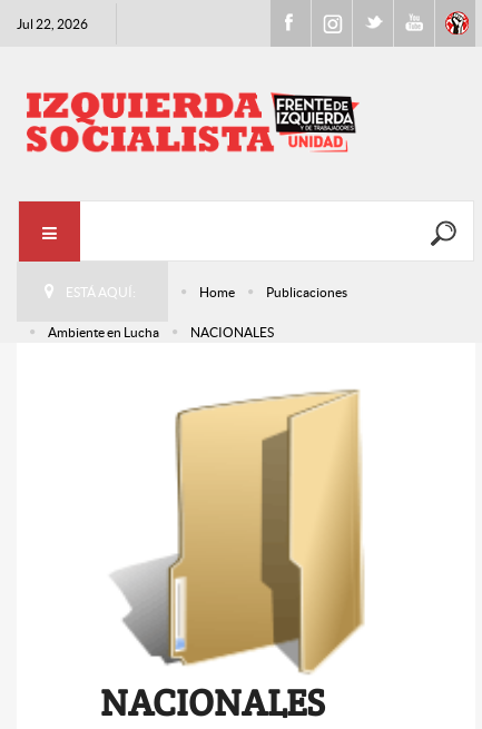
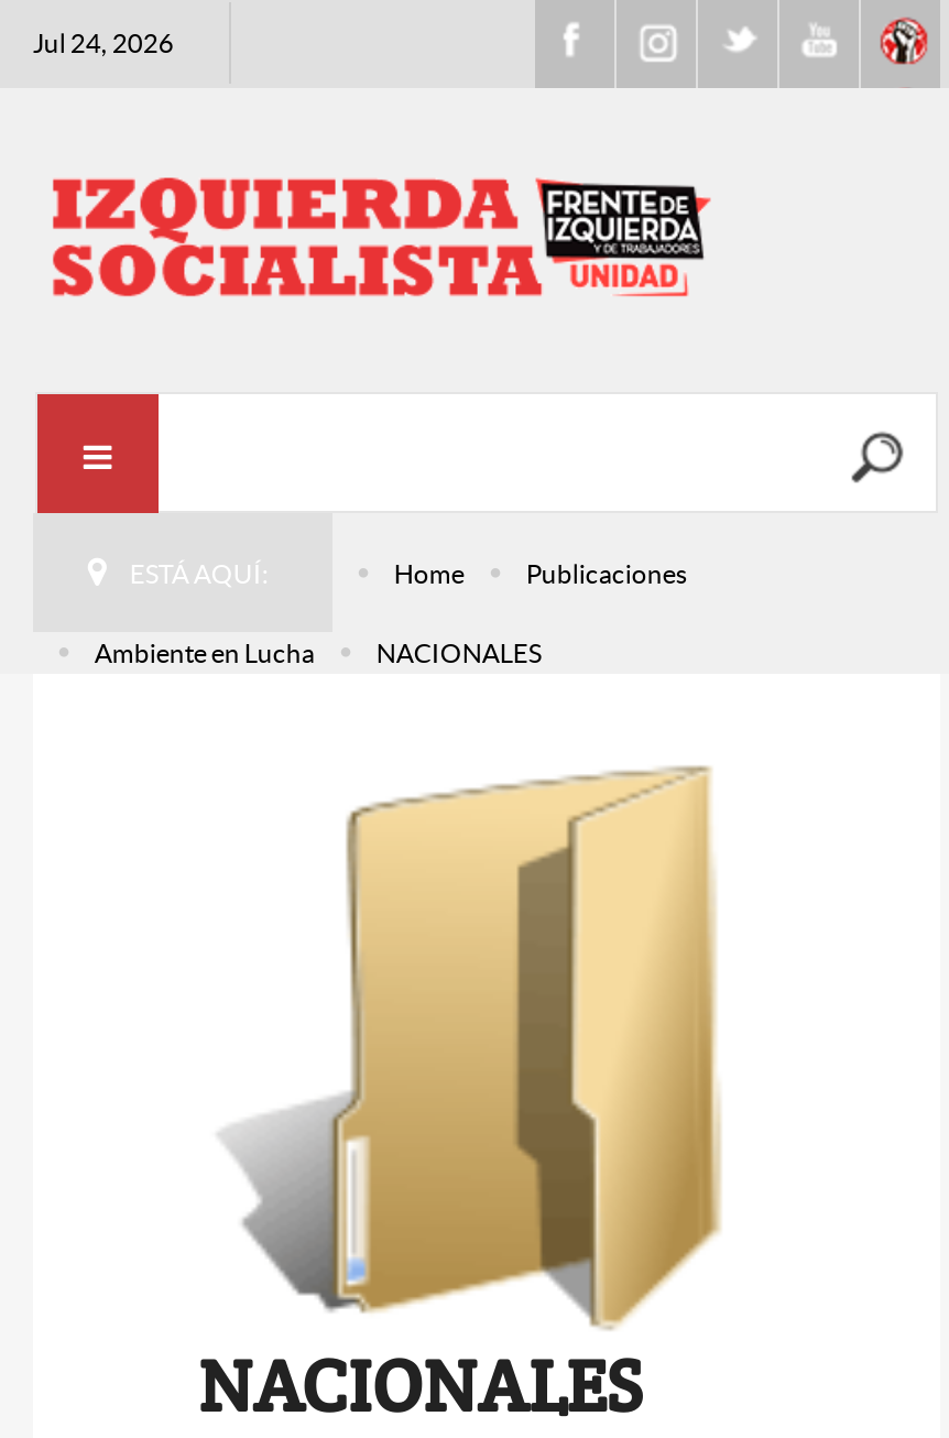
[17,17,88,31] Jul 22, 2026 -> [33,29,174,57] Jul 24, 2026

